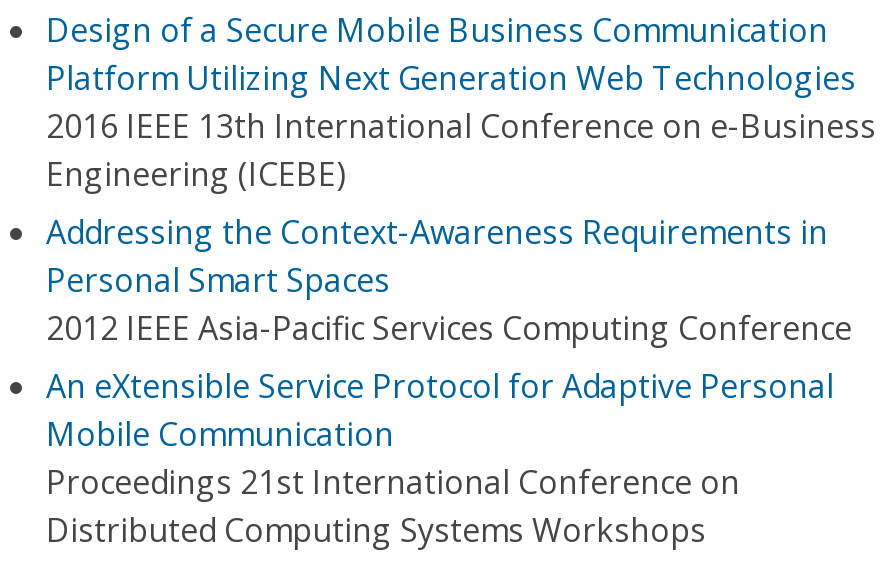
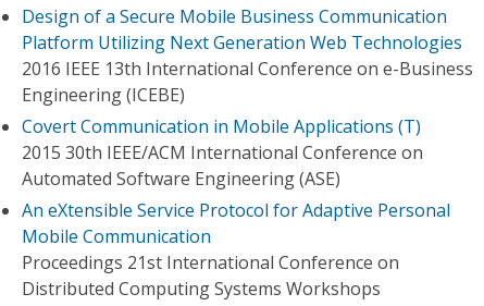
[46,210,852,350] Addressing the Context-Awareness Requirements in | Personal Smart Spaces | 2012 IEEE Asia-Pacific Services Computing Conference -> [22,114,423,191] Covert Communication in Mobile Applications (T) | 2015 30th IEEE/ACM International Conference on | Automated Software Engineering (ASE)

